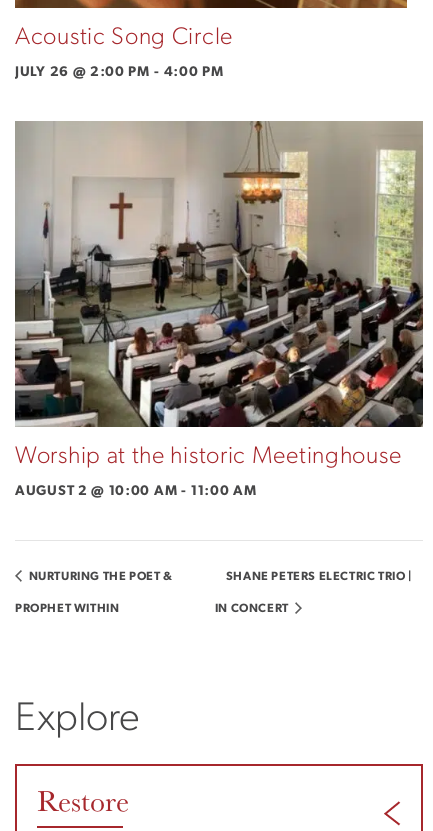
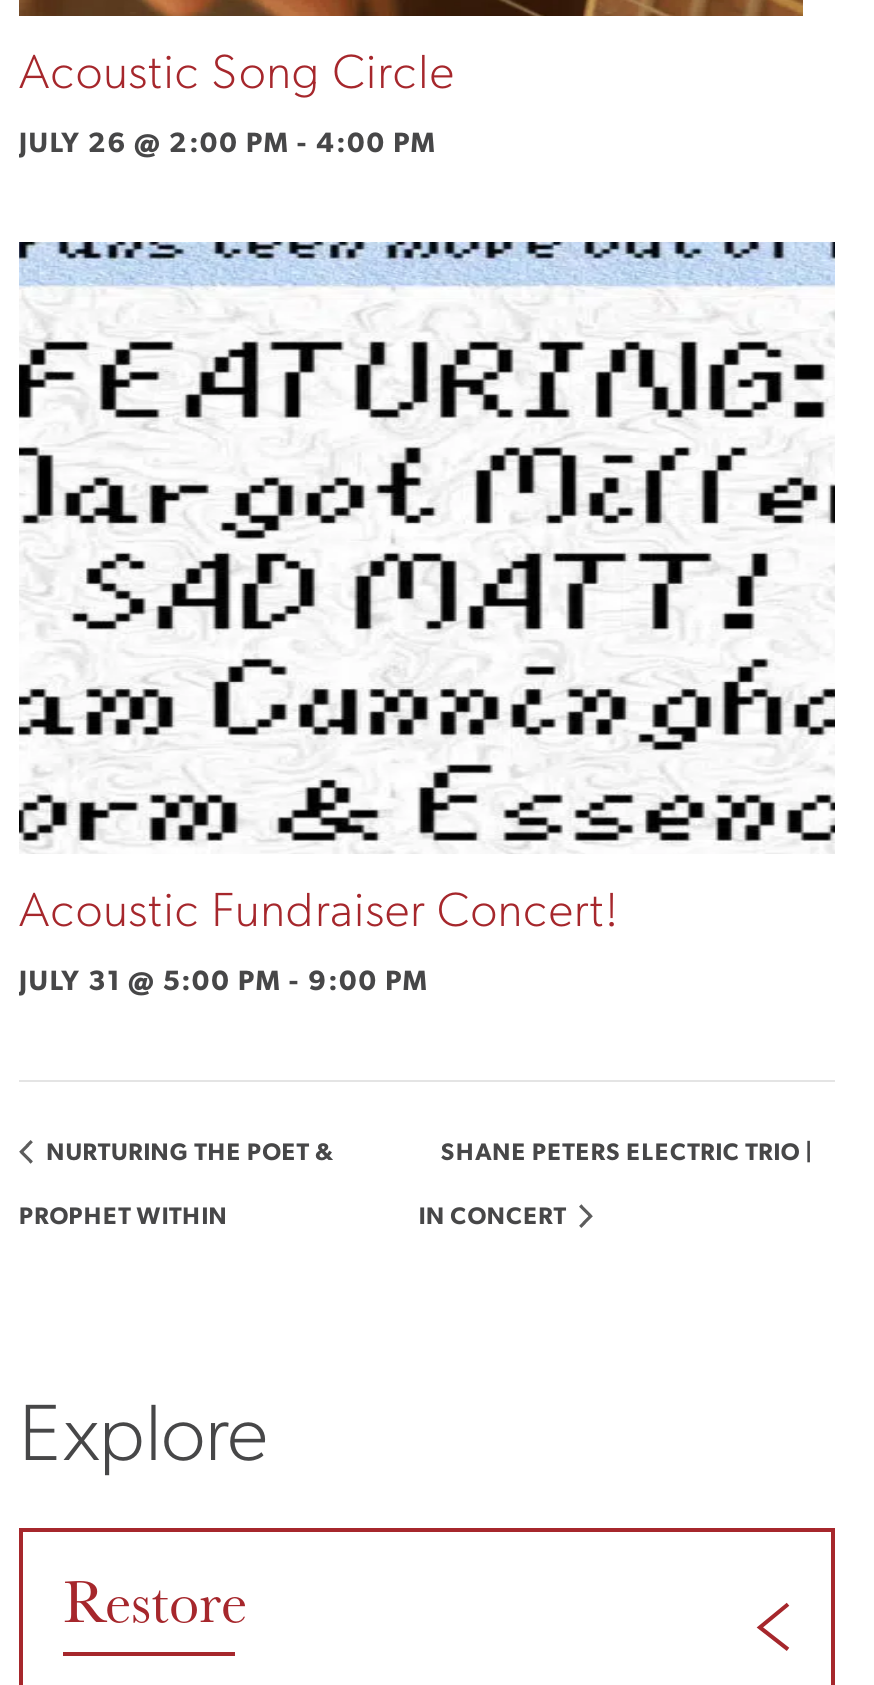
[14,121,424,469] [image] | Worship at the historic Meetinghouse -> [19,240,835,937] [image] | Acoustic Fundraiser Concert!
[15,484,257,499] AUGUST 2 @ 10:00 AM - 11:00 AM -> [19,967,428,997] JULY 31 @ 5:00 PM - 9:00 PM

